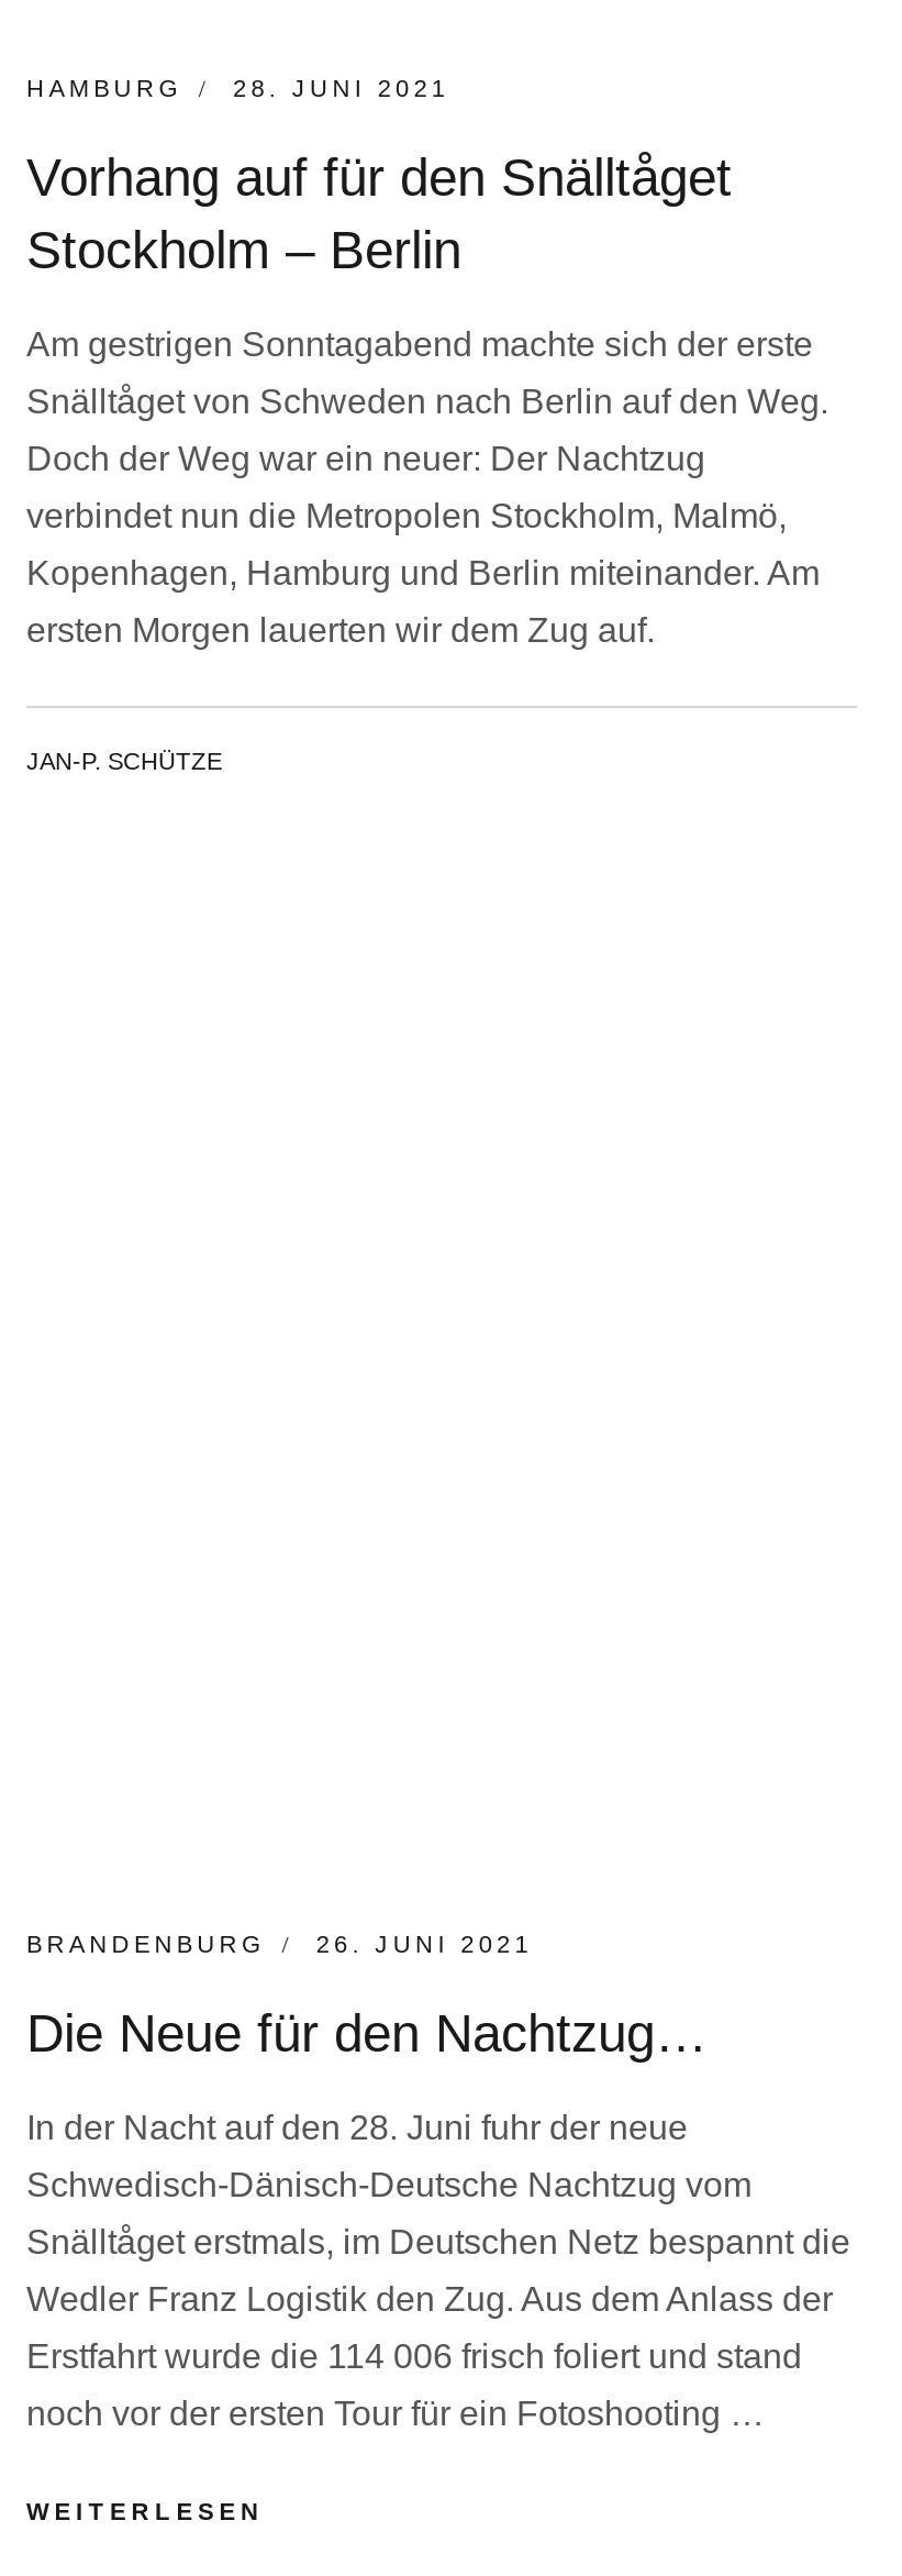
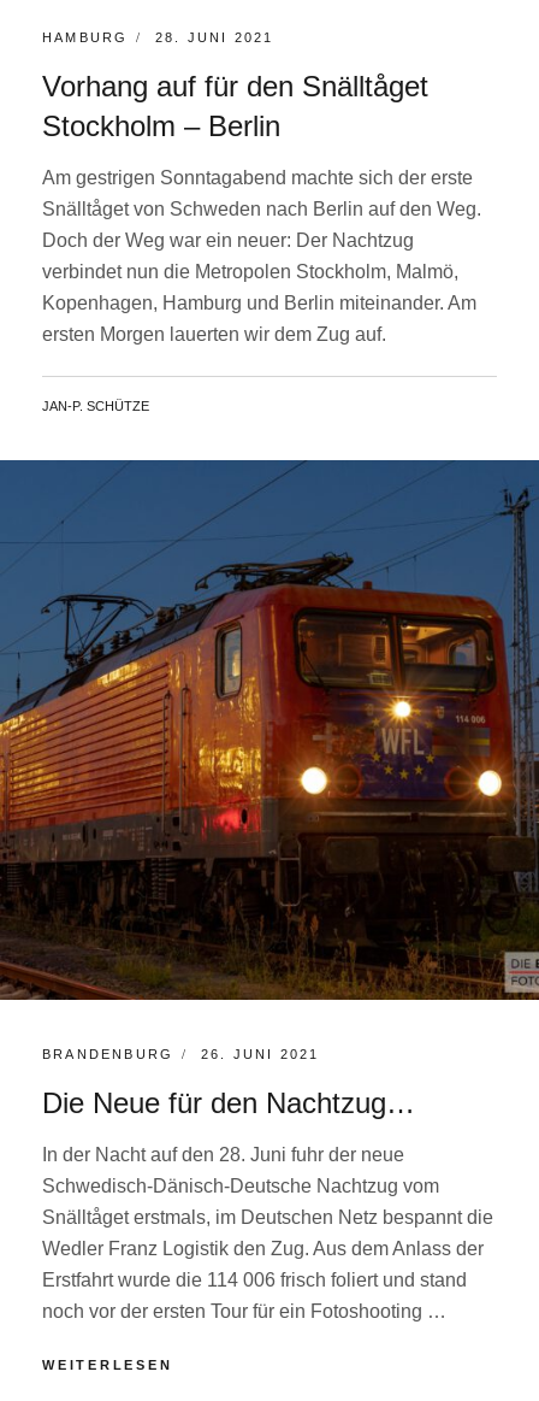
none -> [4,459,535,1001] [image]

